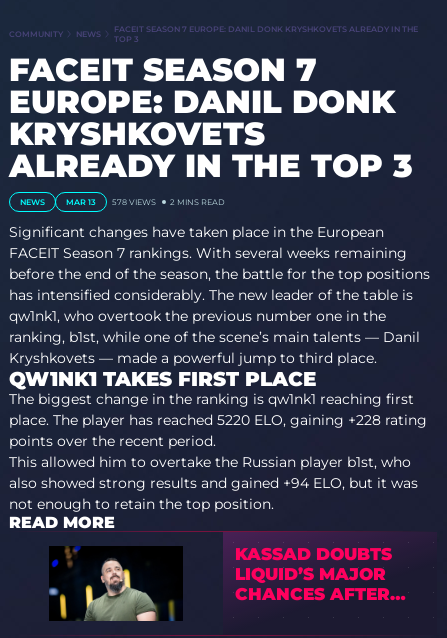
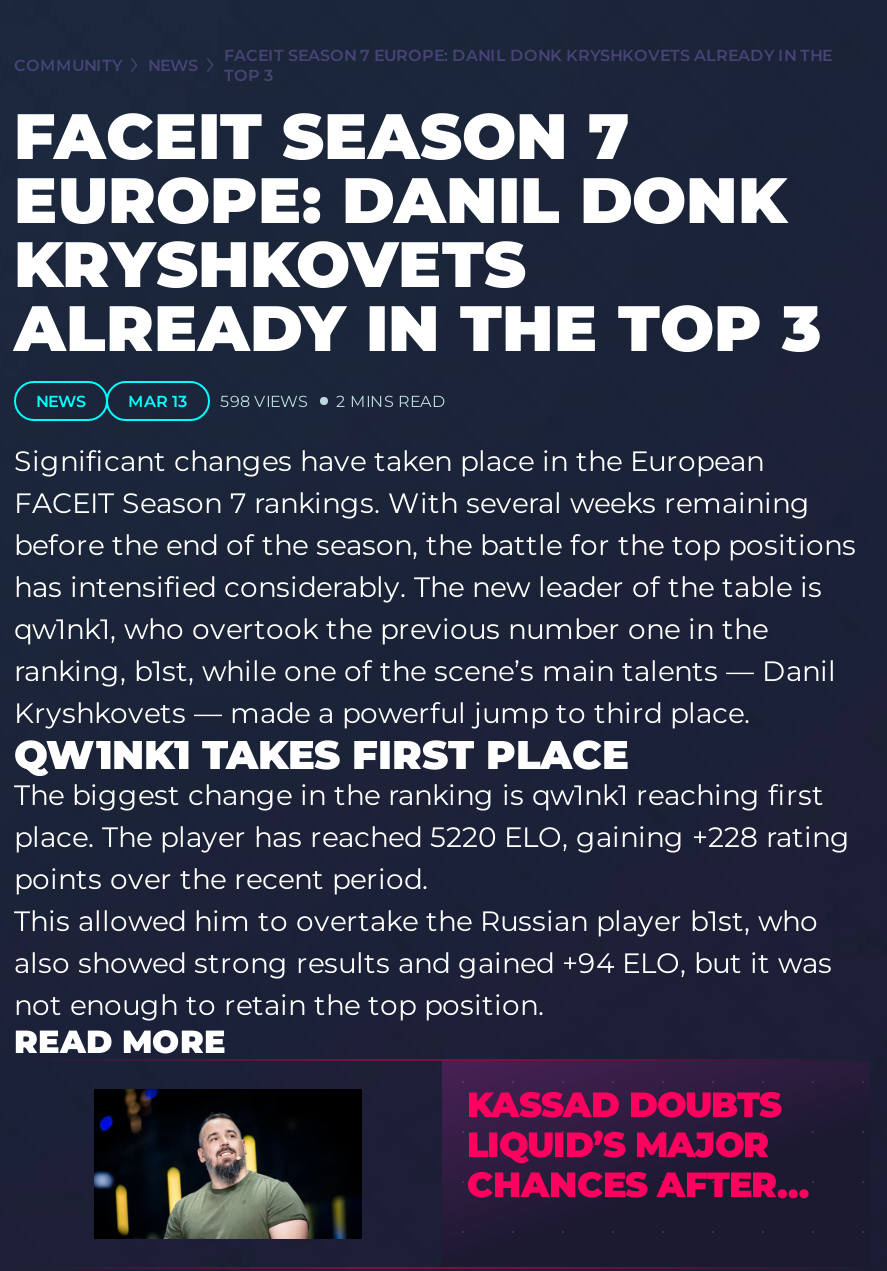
[66,197,225,207] MAR 13 578 VIEWS 2 MINS READ -> [128,391,446,411] MAR 13 598 VIEWS 2 MINS READ

